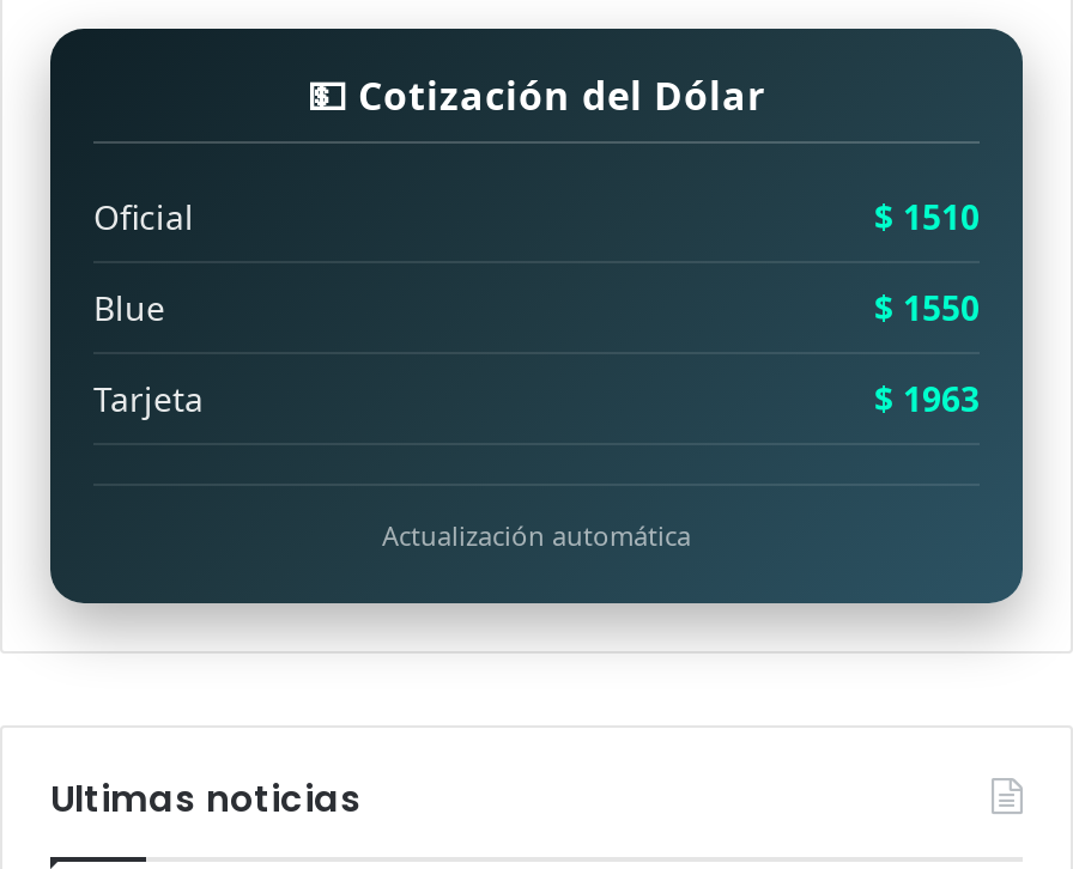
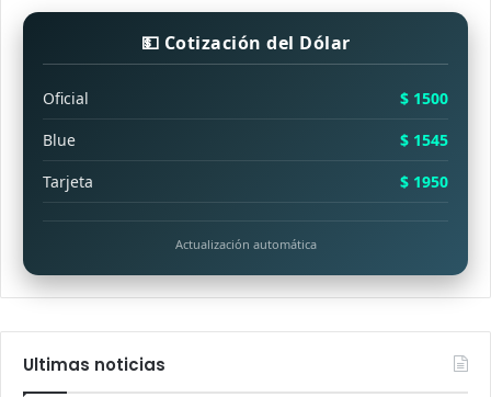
[874,194,980,240] $ 1510 -> [400,88,448,109] $ 1500
[874,285,980,331] $ 1550 -> [400,130,448,150] $ 1545
[874,376,980,422] $ 1963 -> [400,171,448,192] $ 1950

